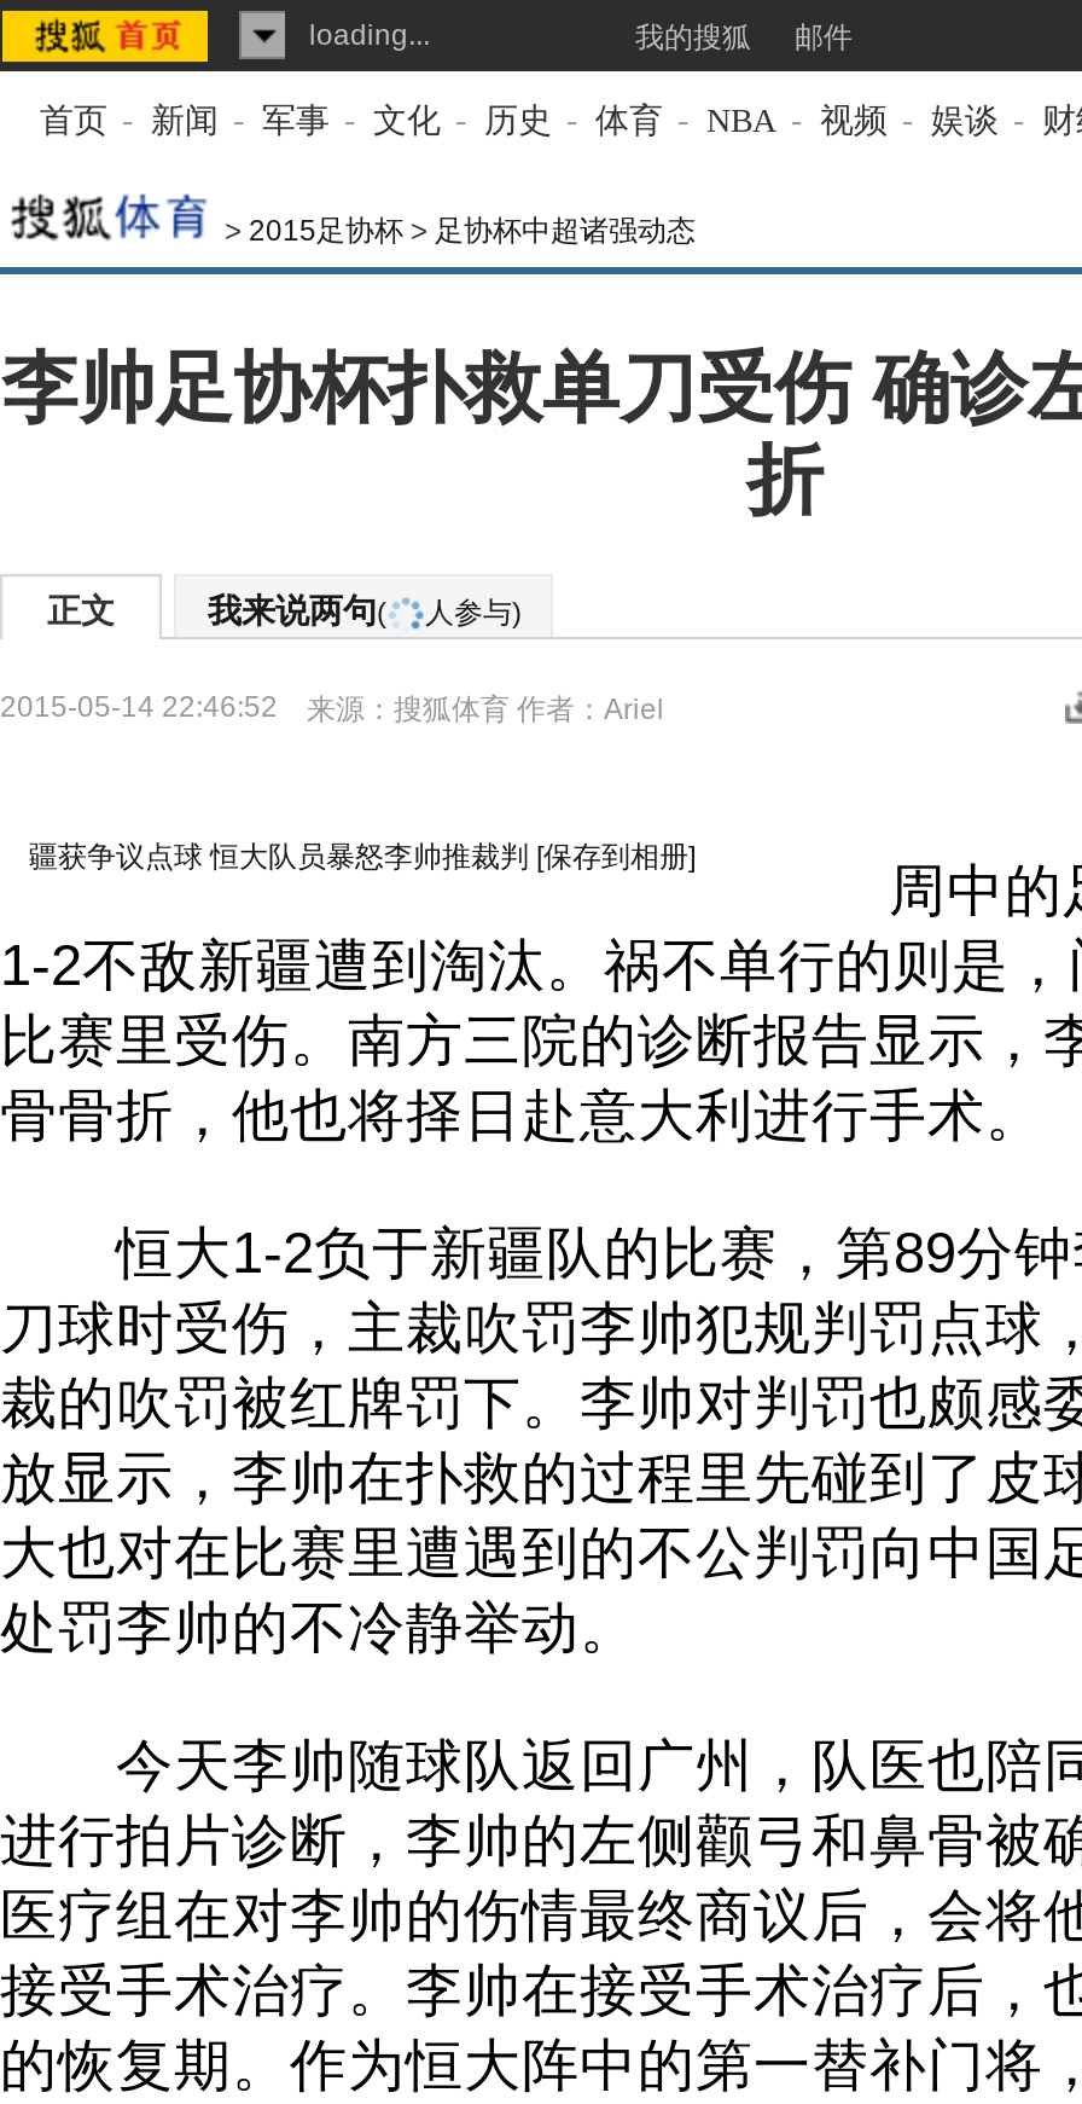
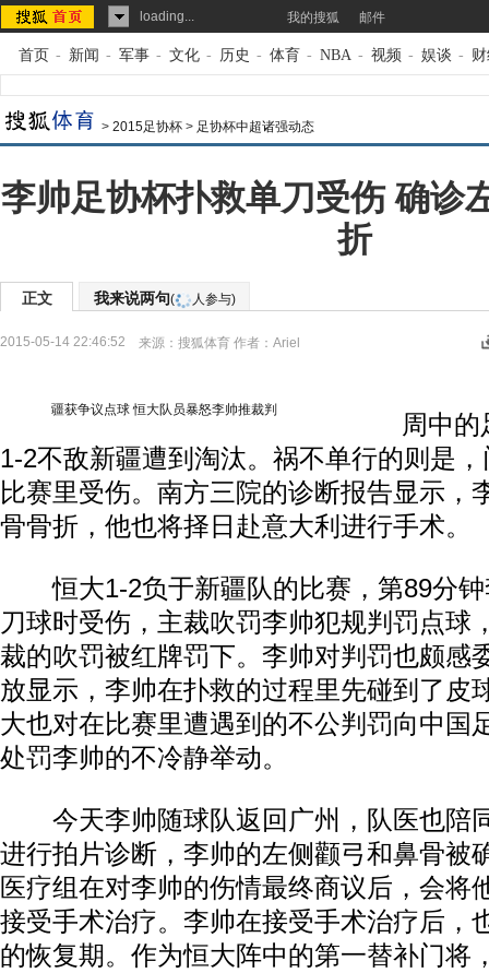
[29,840,696,874] 疆获争议点球 恒大队员暴怒李帅推裁判 [保存到相册] -> [51,402,277,417] 疆获争议点球 恒大队员暴怒李帅推裁判

